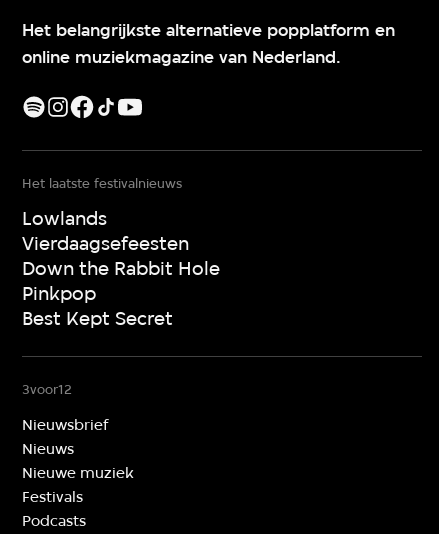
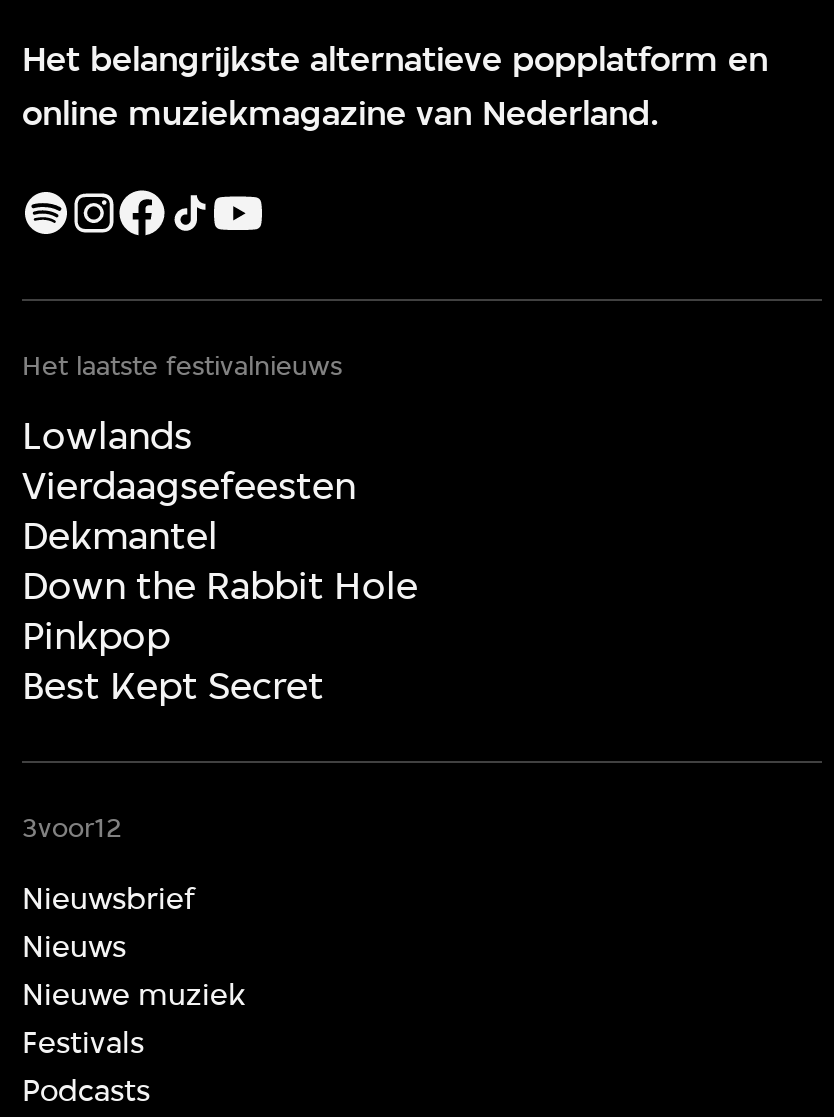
none -> [22,514,218,560] Dekmantel

